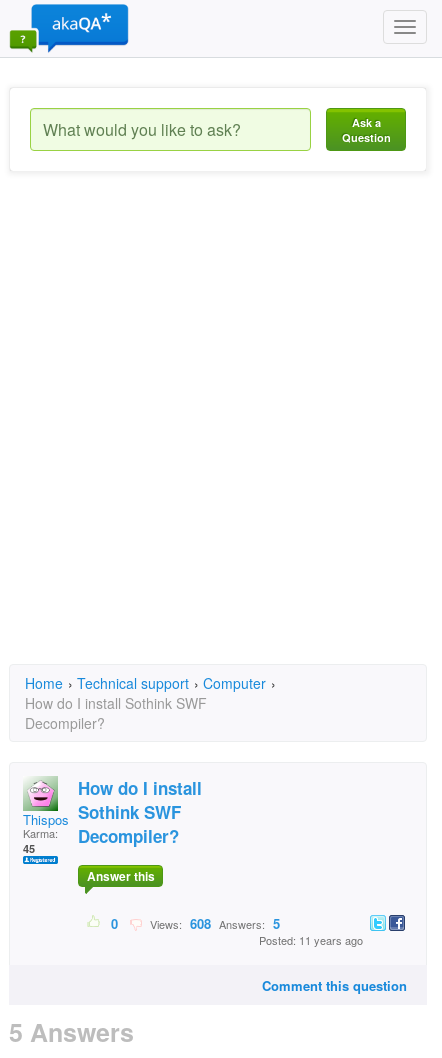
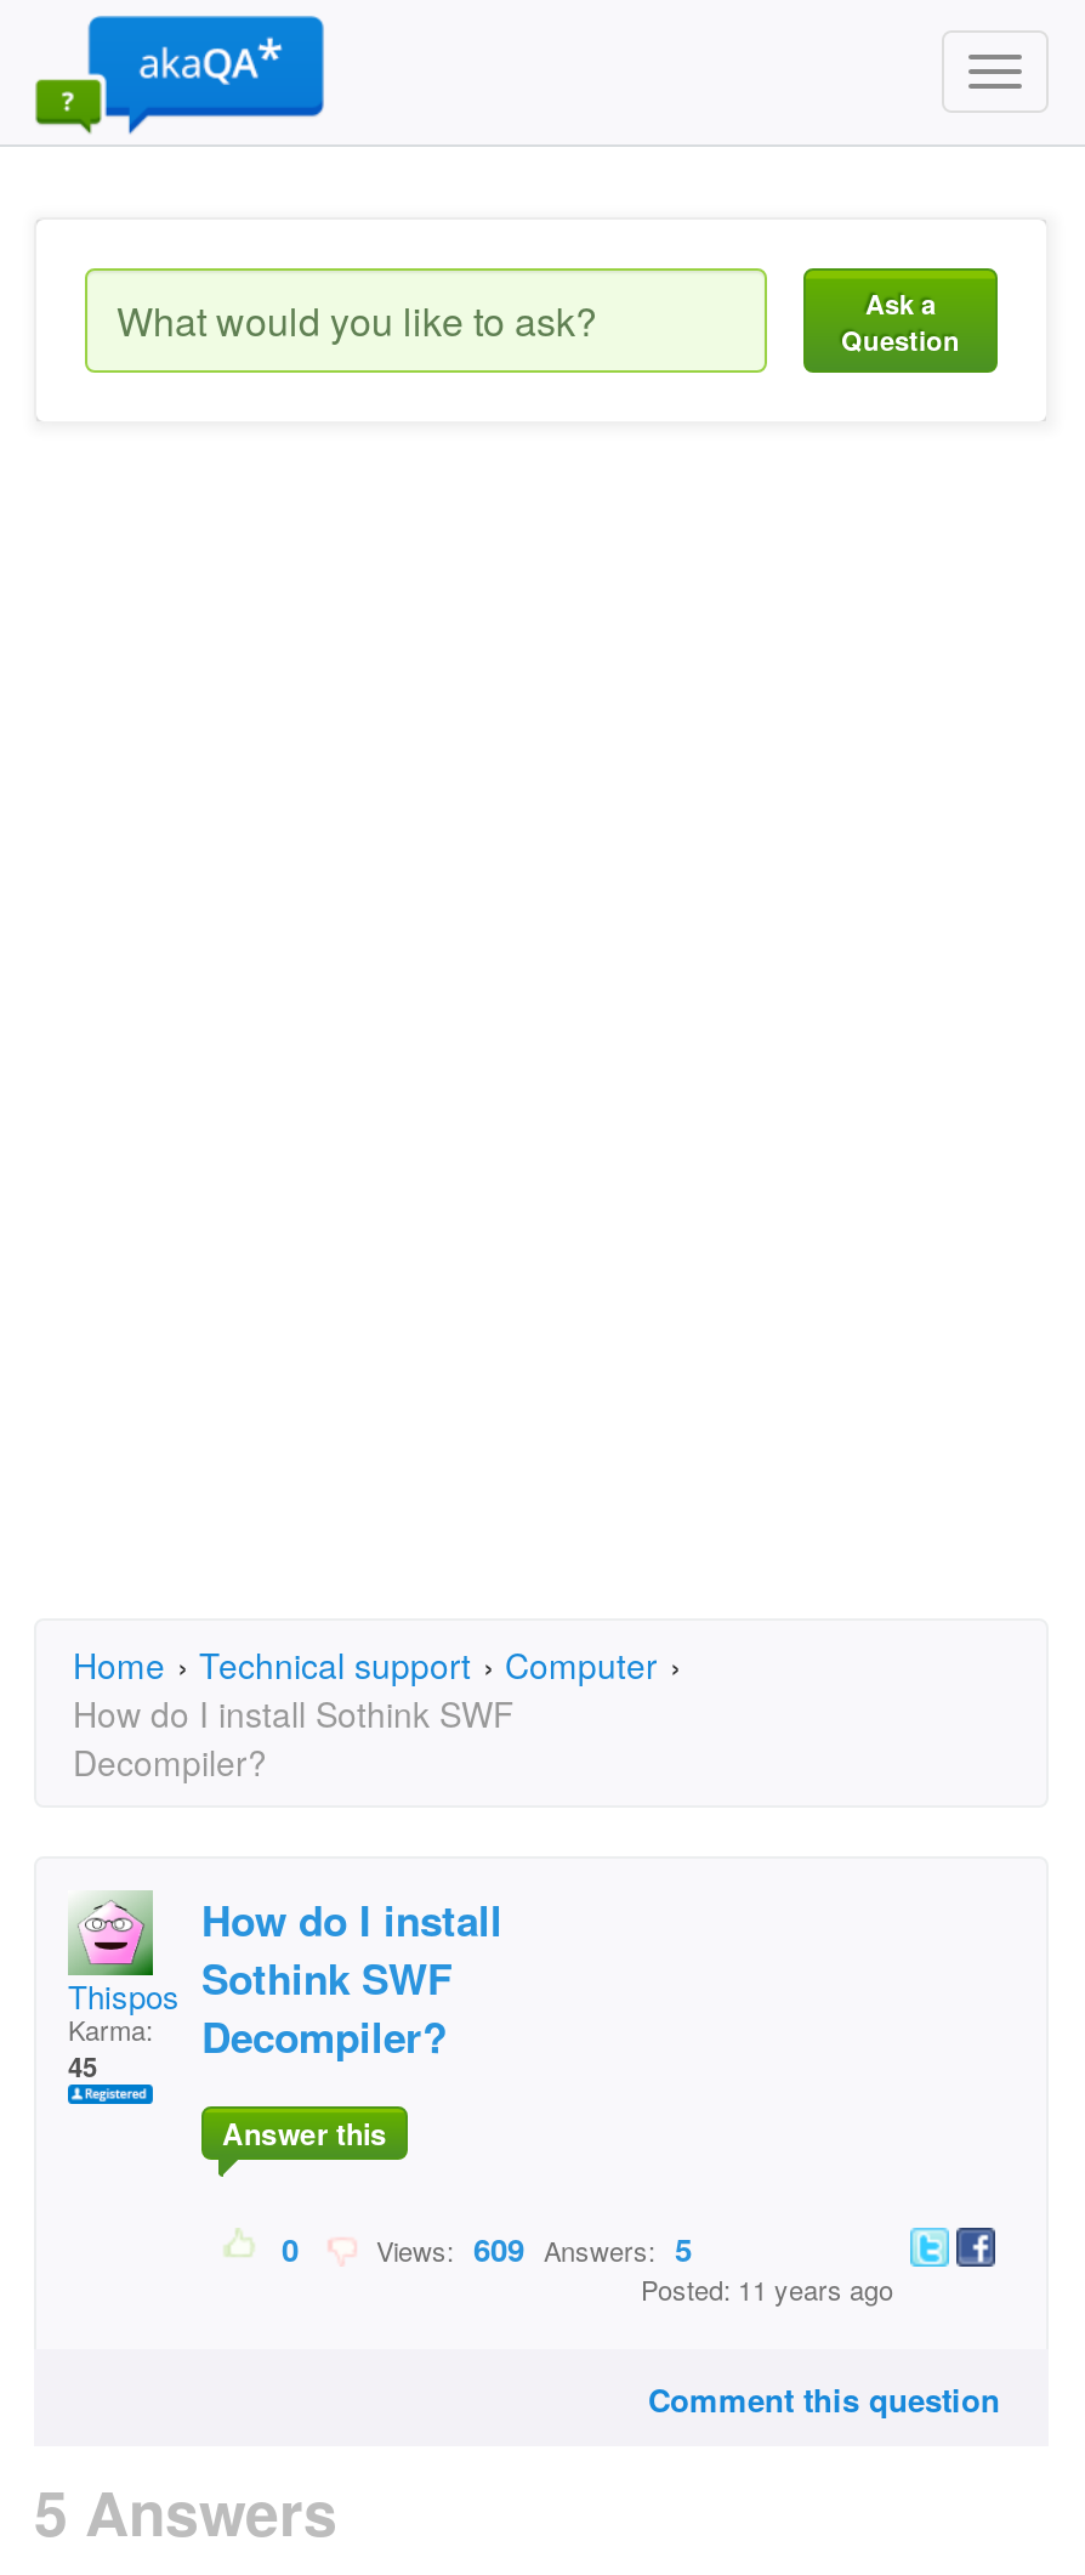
[144,914,280,933] Views: 608 Answers: 5 -> [362,2226,692,2272] Views: 609 Answers: 5

